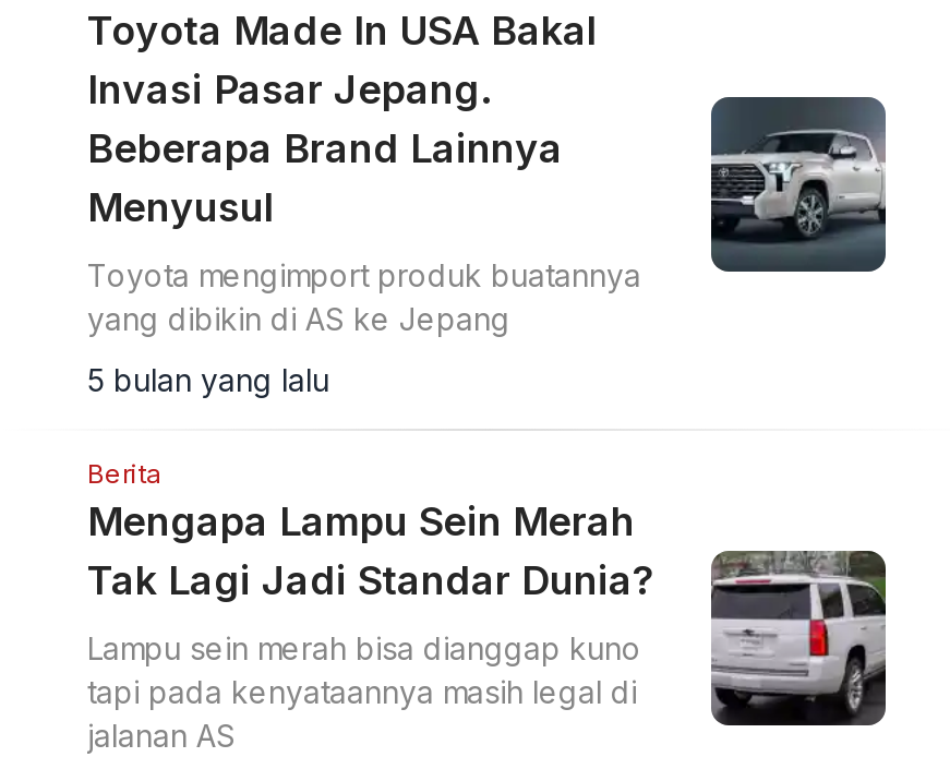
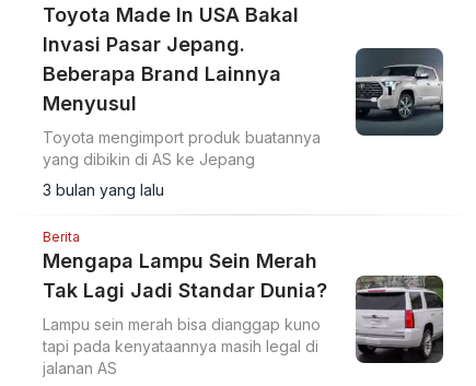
[87,360,329,397] 5 bulan yang lalu -> [43,180,164,199] 3 bulan yang lalu

